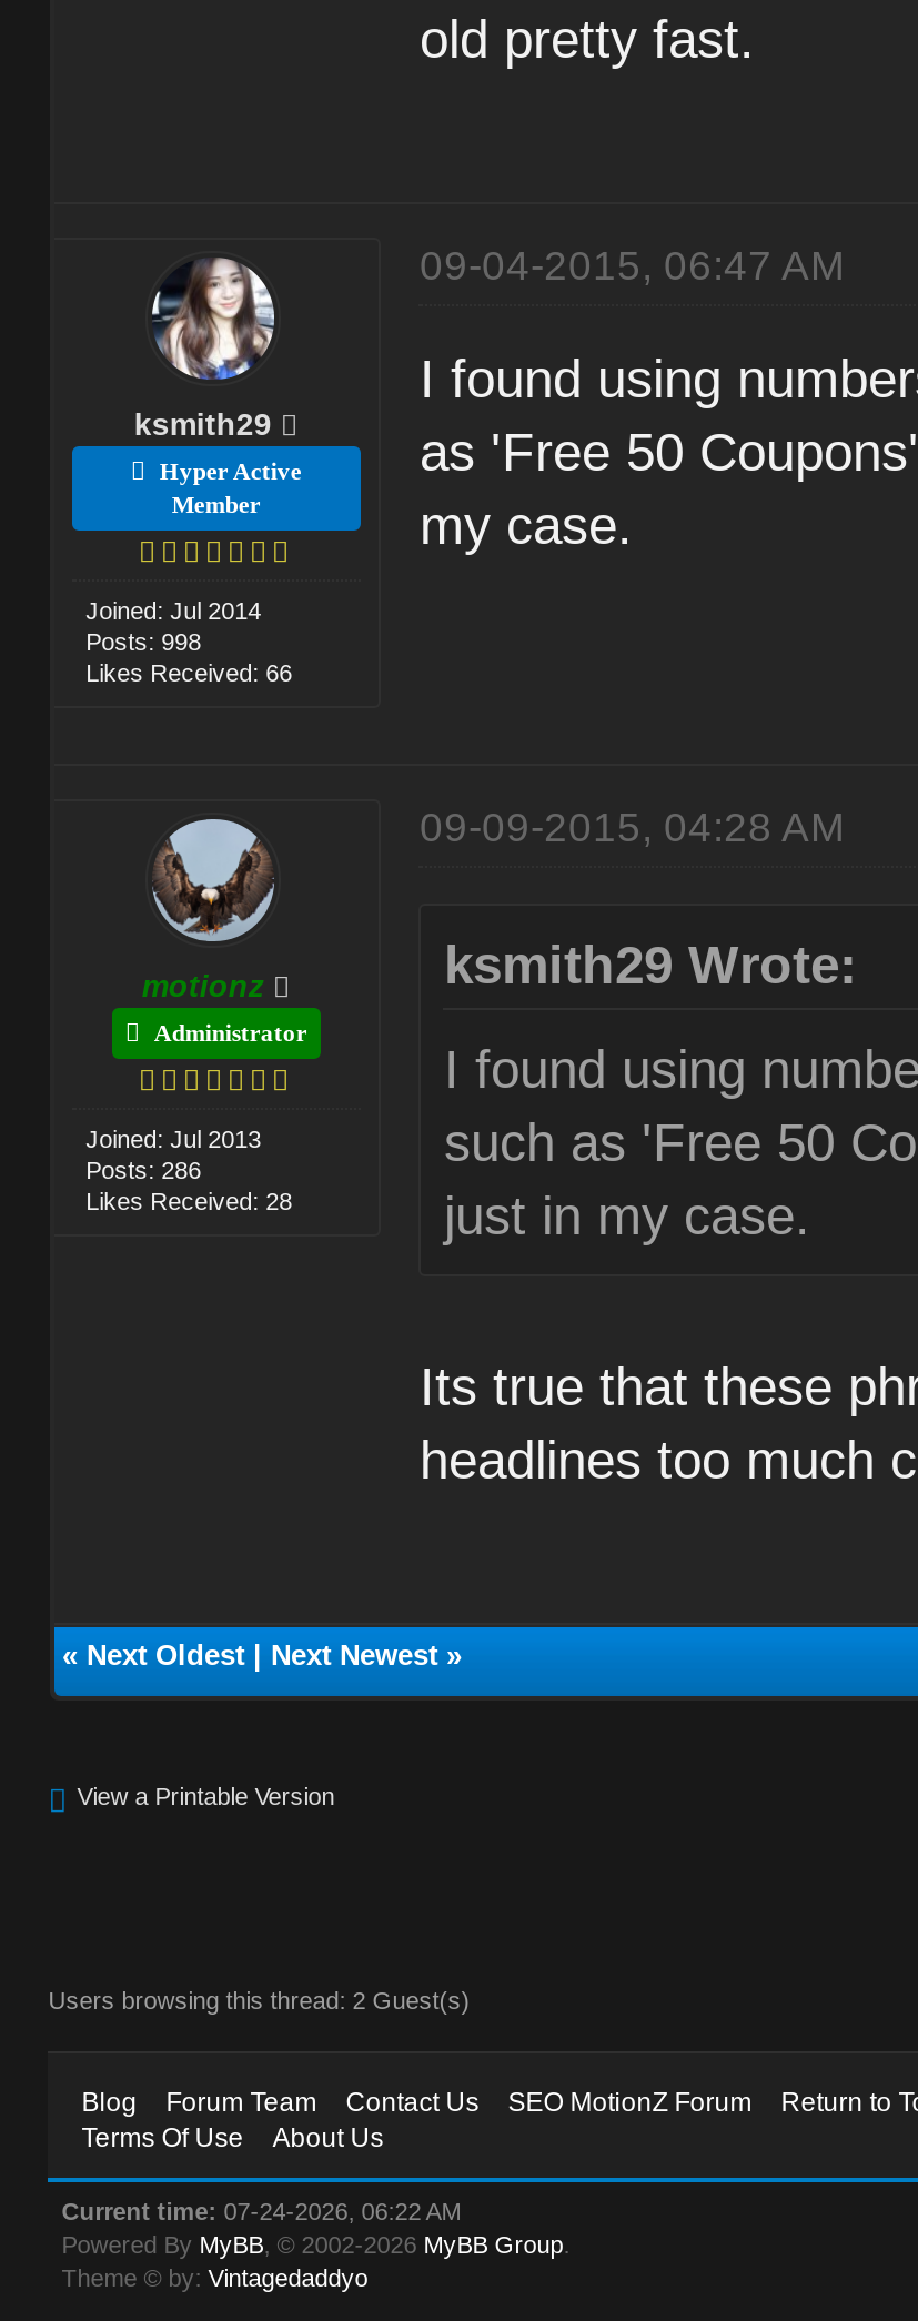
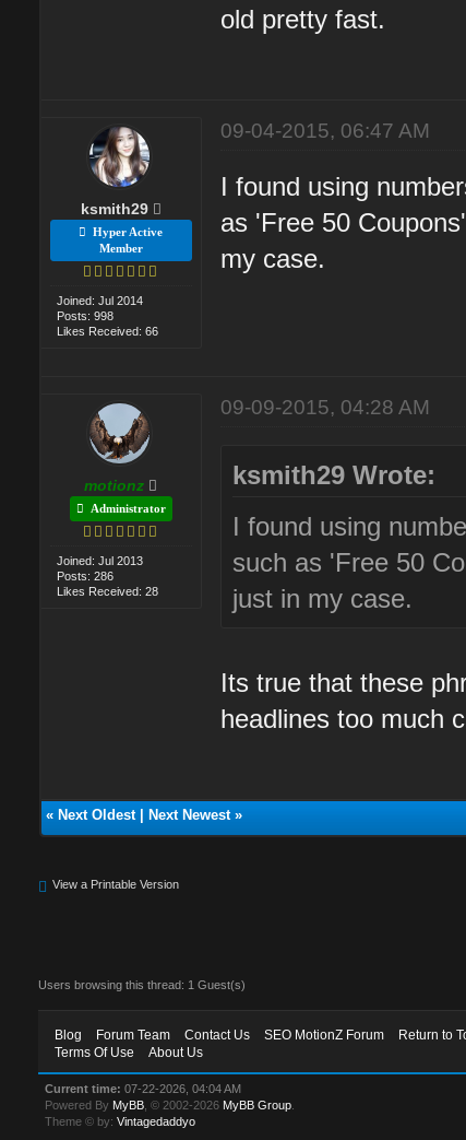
[48,1986,470,2013] Users browsing this thread: 2 Guest(s) -> [38,978,246,991] Users browsing this thread: 1 Guest(s)
[61,2197,461,2224] Current time: 07-24-2026, 06:22 AM -> [45,1082,241,1095] Current time: 07-22-2026, 04:04 AM

